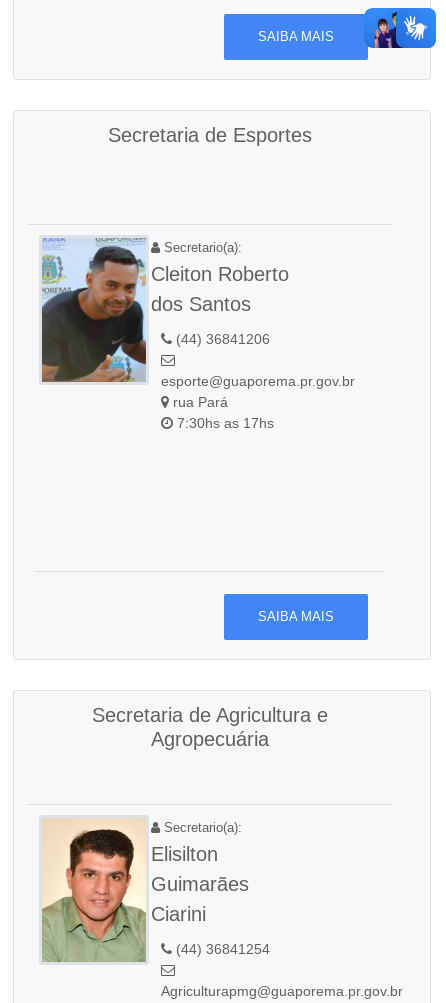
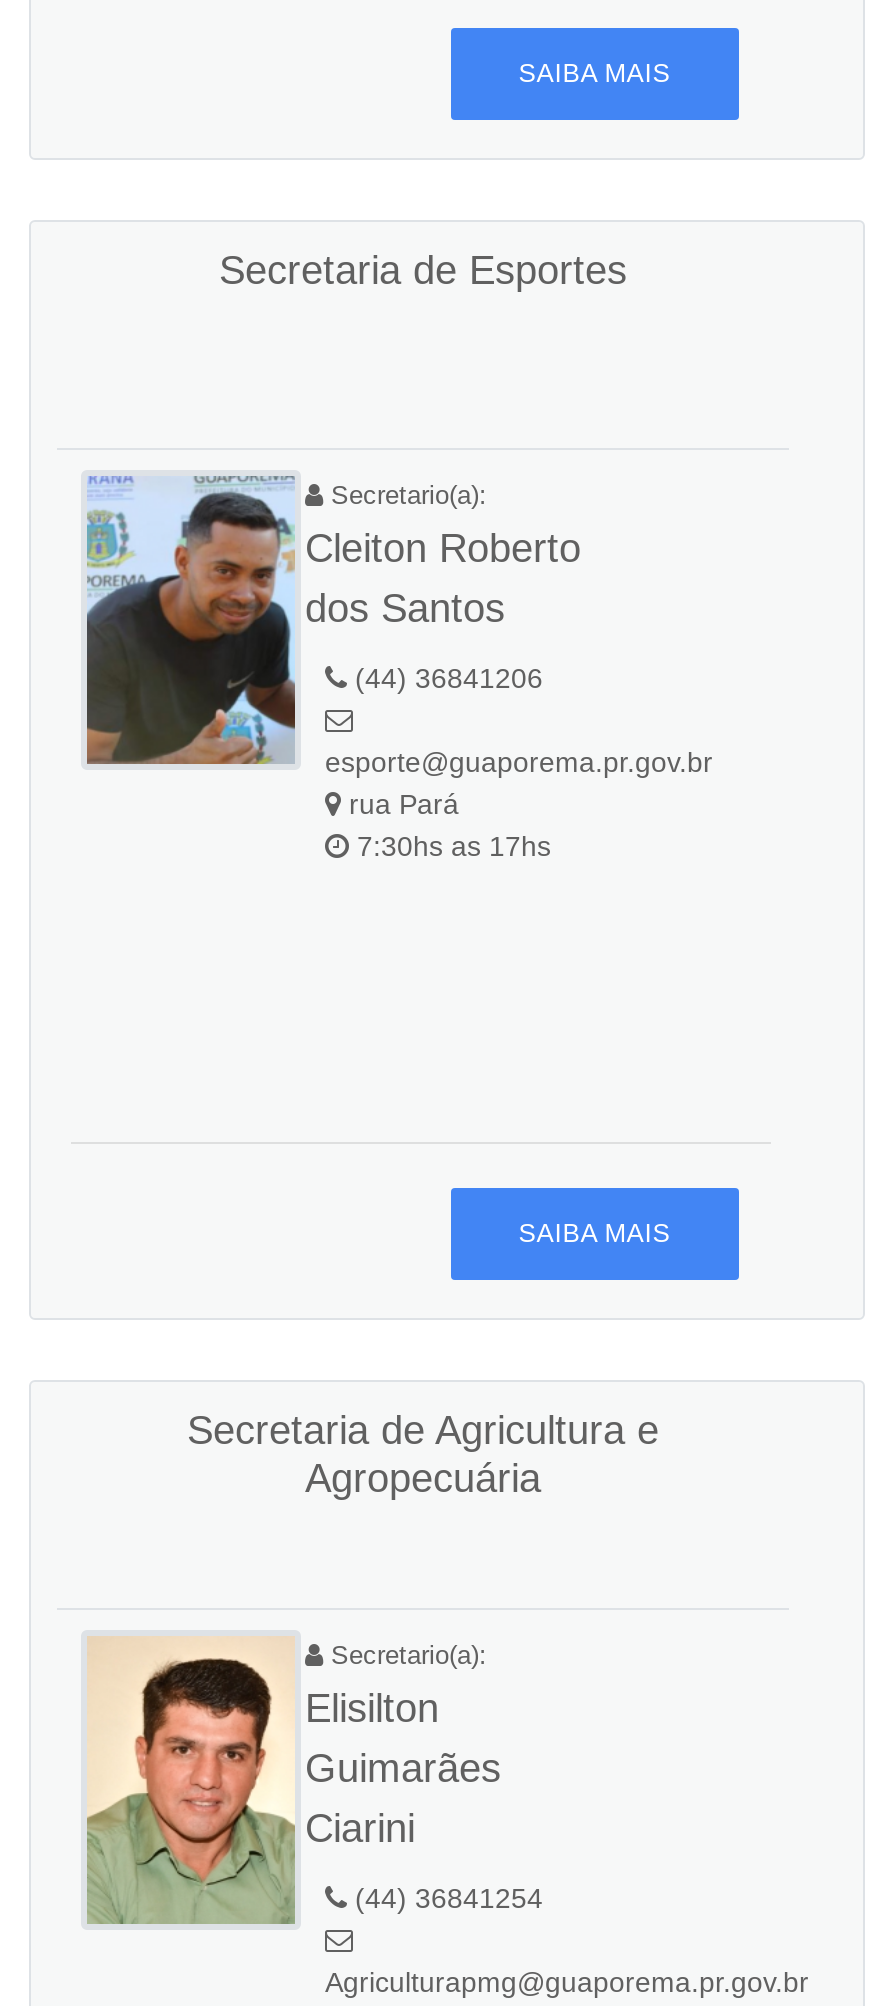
[365,7,437,49] [image] -> none

